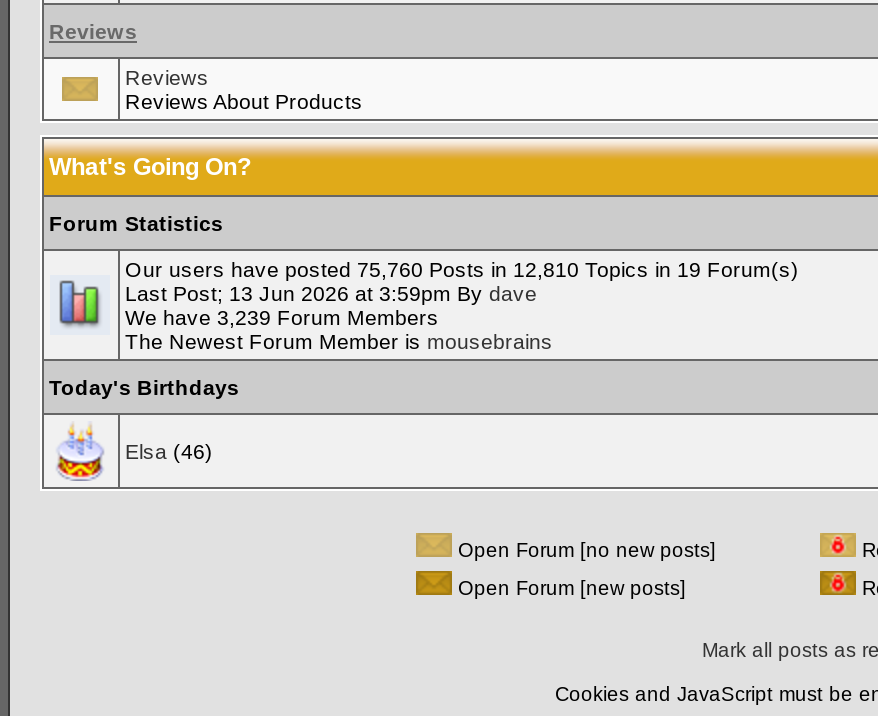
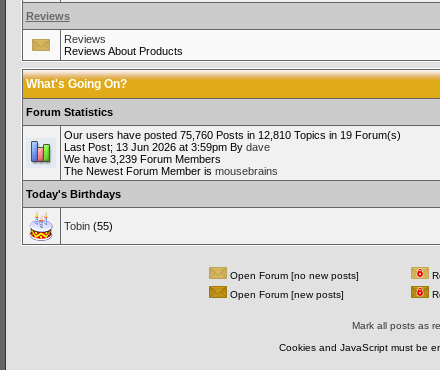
[125,439,213,463] Elsa (46) -> [63,220,112,232] Tobin (55)

